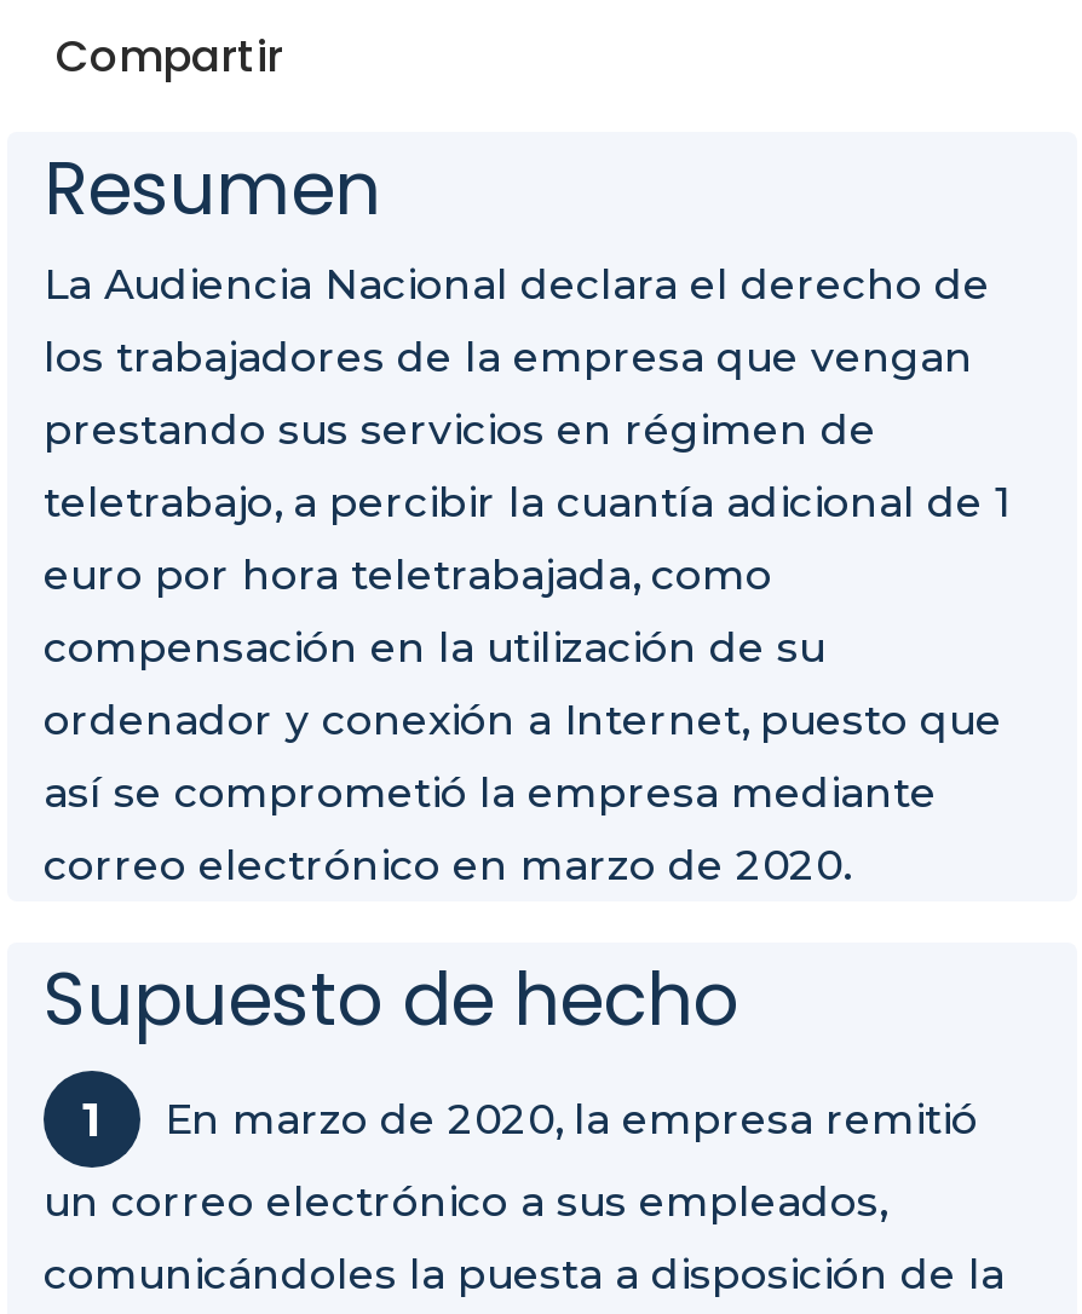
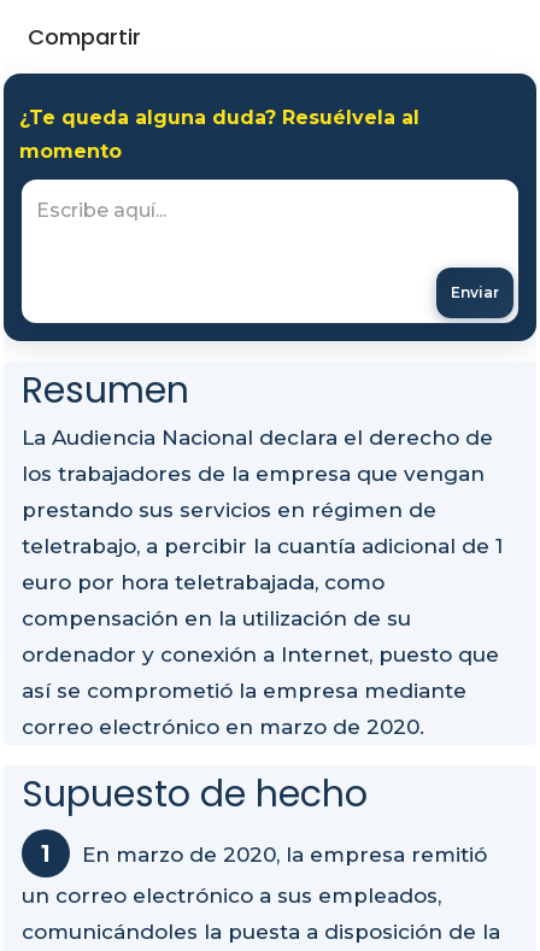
none -> [4,72,536,342] [image] | ¿Te queda alguna duda? Resuélvela al | momento
none -> [451,284,499,302] Enviar

